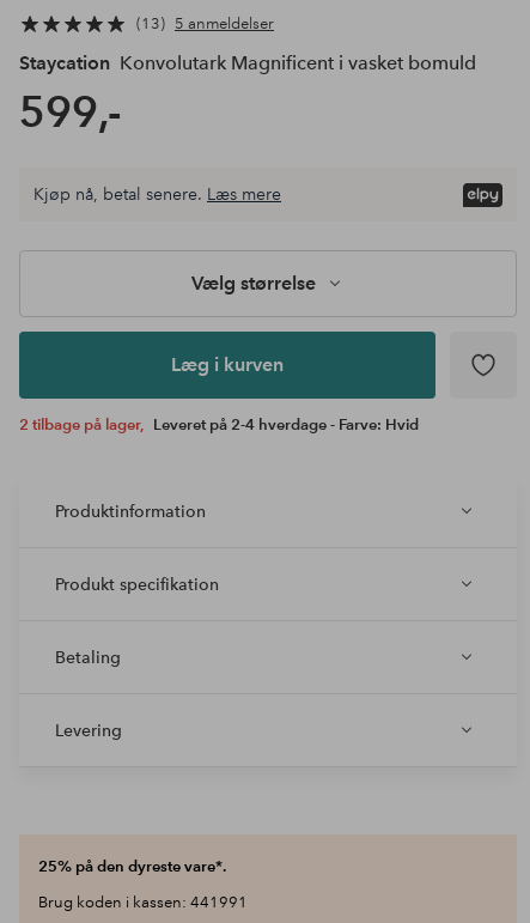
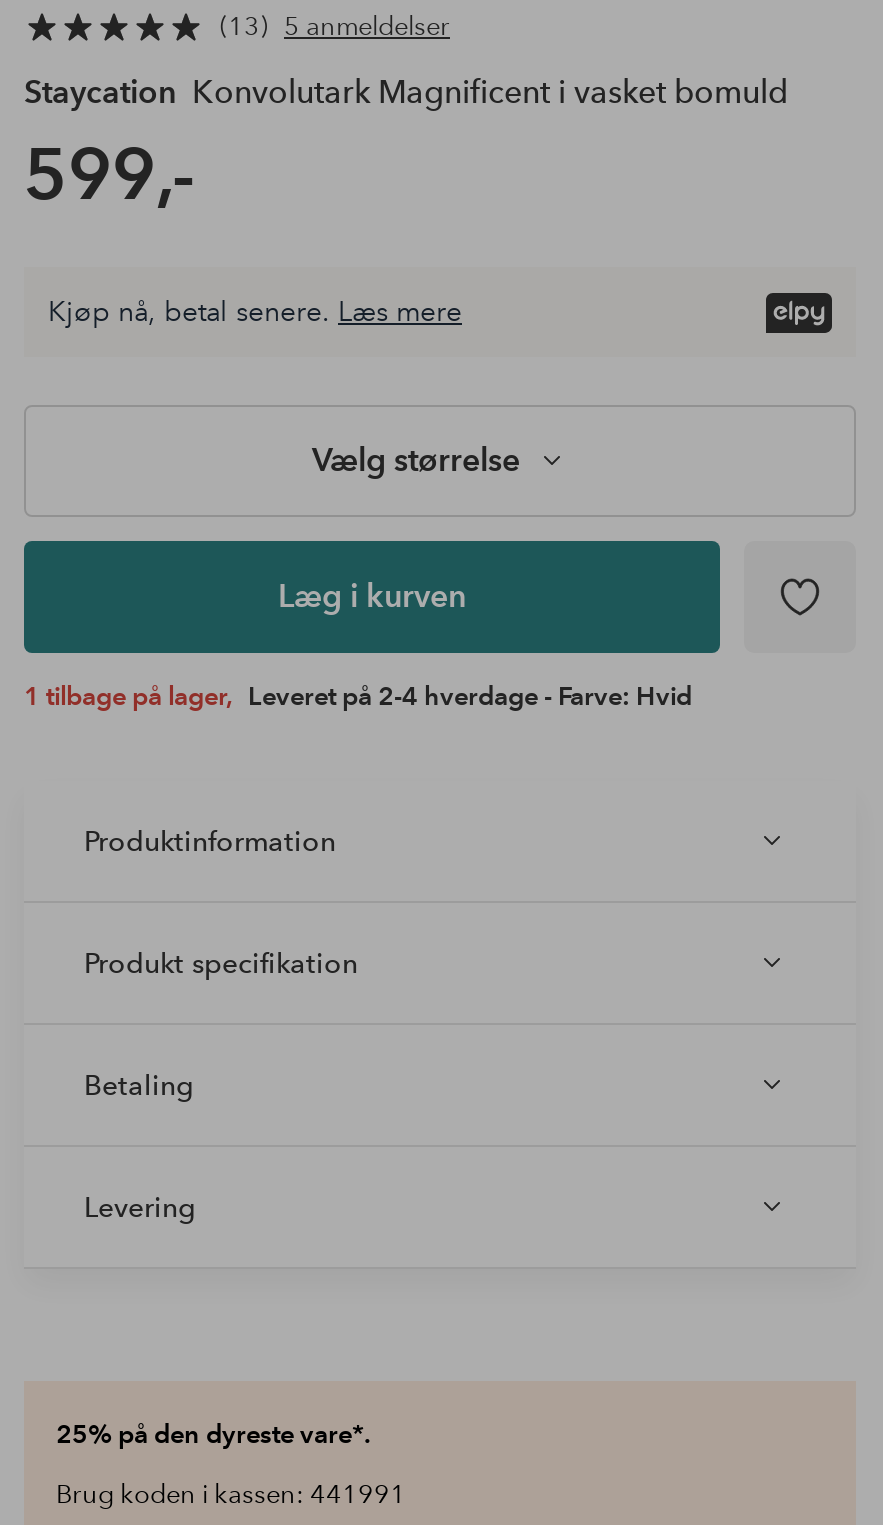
[19,416,419,435] 2 tilbage på lager, Leveret på 2-4 hverdage - Farve: Hvid -> [24,682,692,714] 1 tilbage på lager, Leveret på 2-4 hverdage - Farve: Hvid

